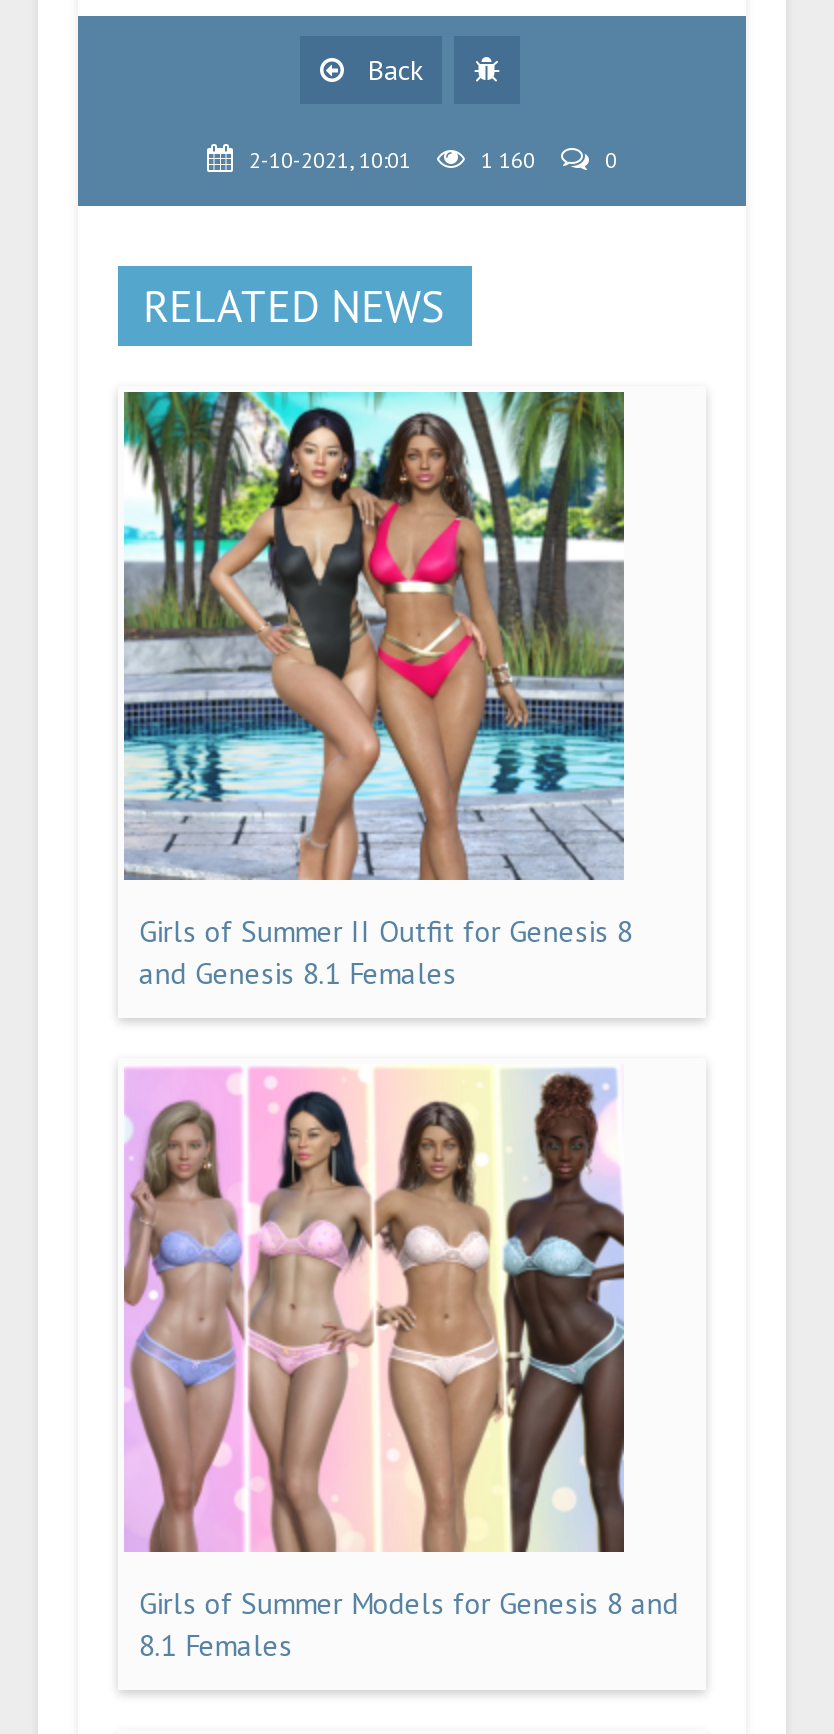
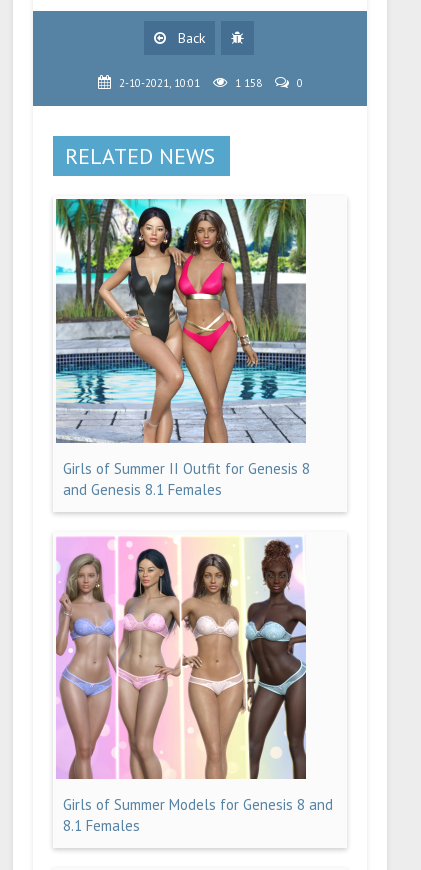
[475,146,541,174] 1 160 -> [231,76,264,90] 1 158

